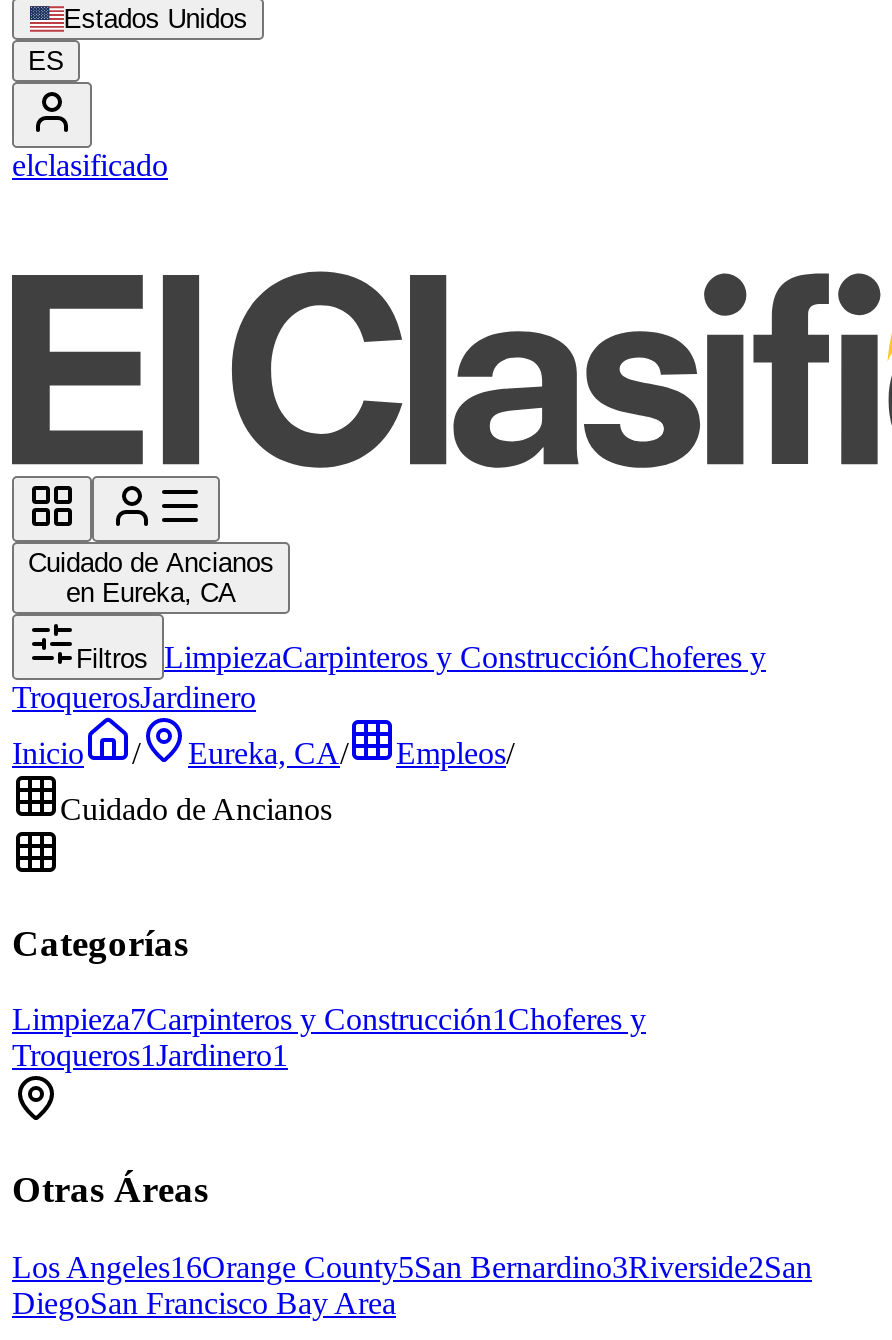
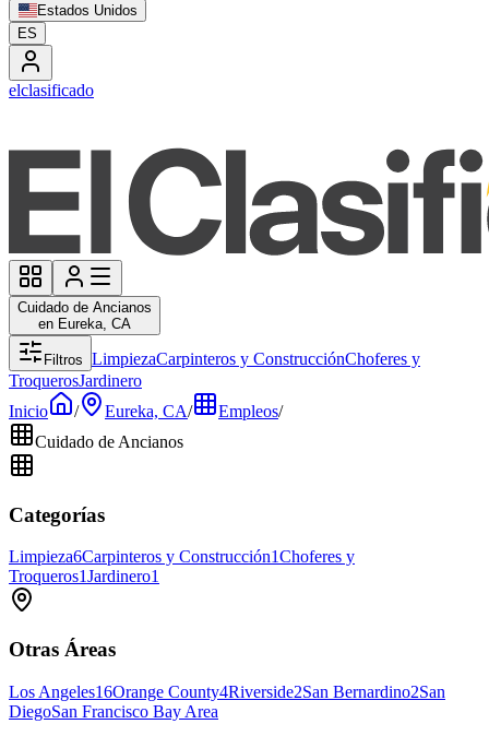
[12,1003,646,1037] Limpieza7Carpinteros y Construcción1 Choferes y -> [9,548,355,566] Limpieza6Carpinteros y Construcción1 Choferes y
[12,1250,812,1284] Los Angeles16Orange County5San Bernardino3Riverside2San -> [9,682,445,701] Los Angeles16Orange County4Riverside2San Bernardino2San

